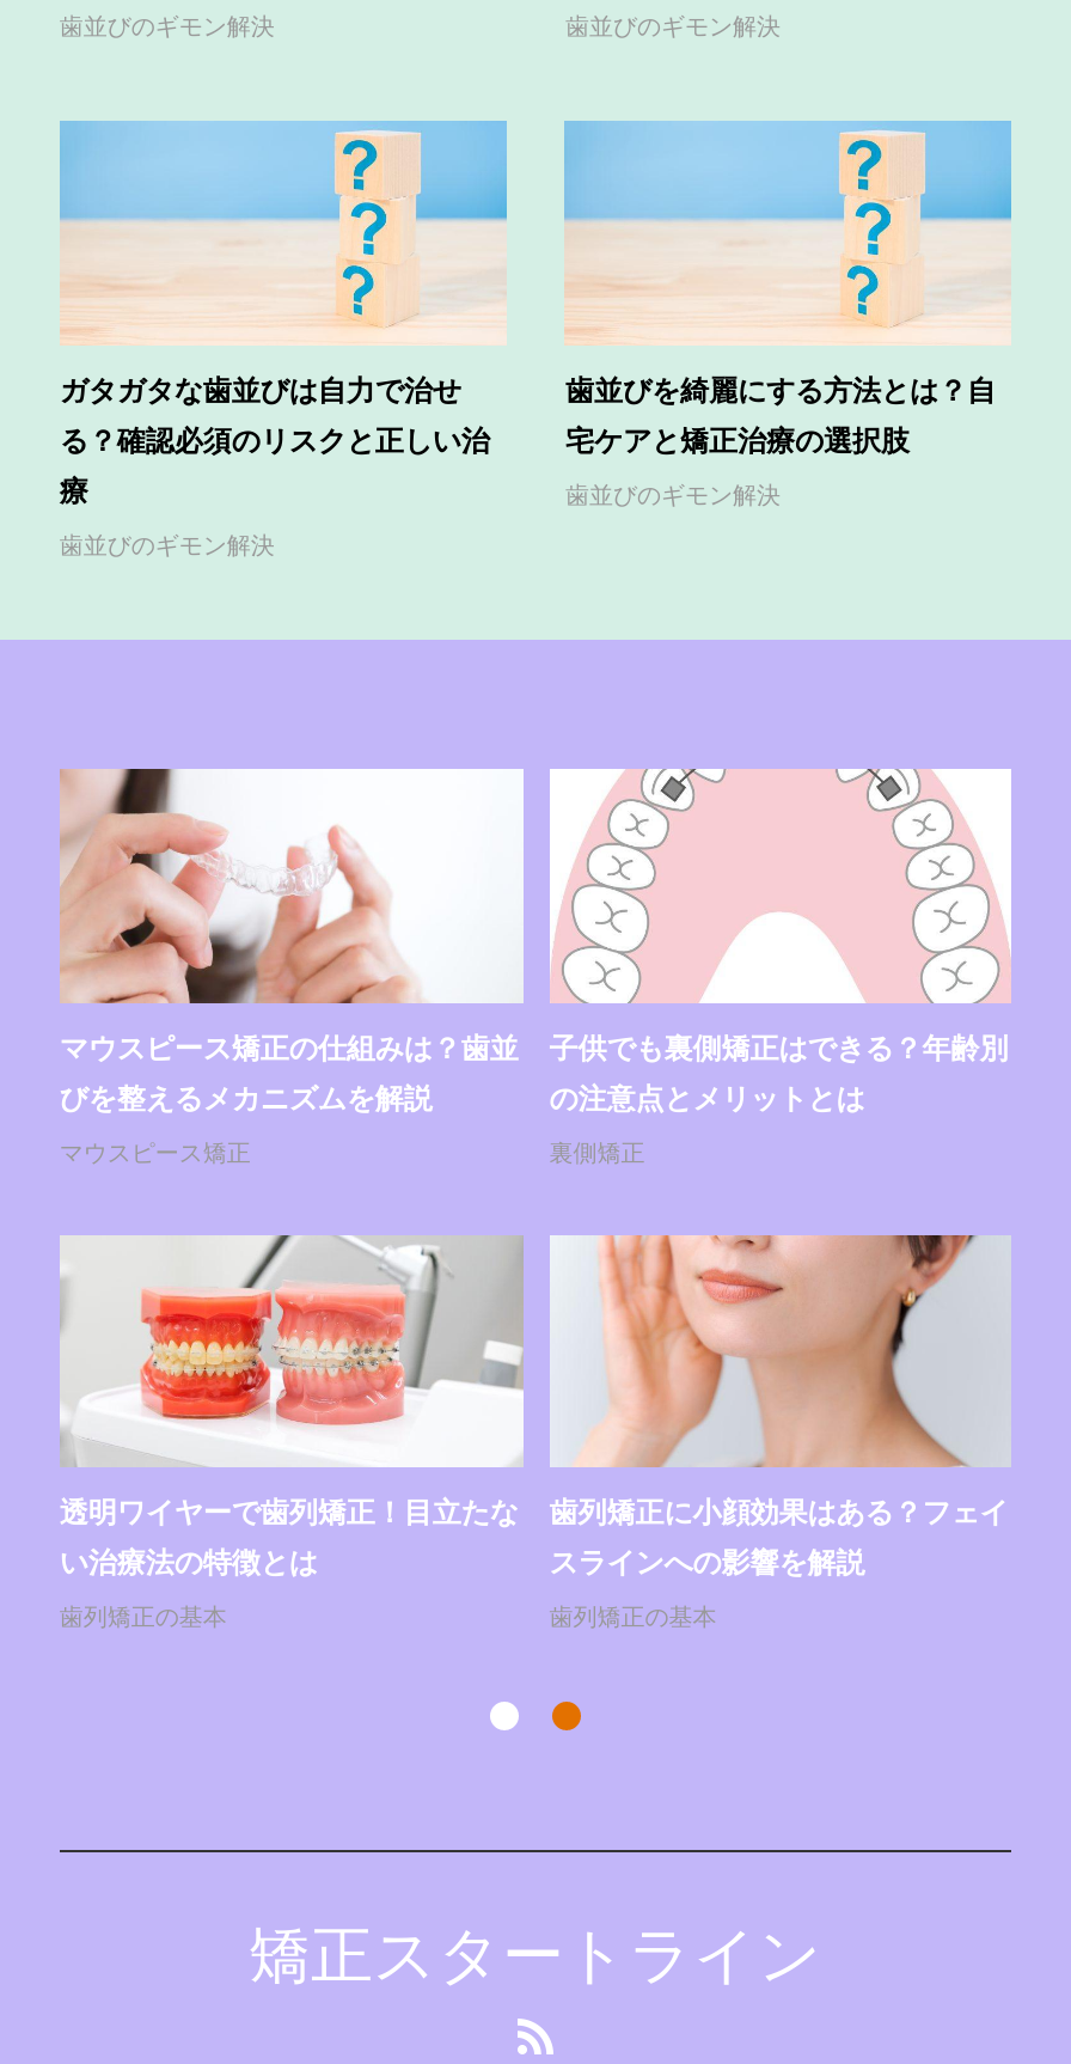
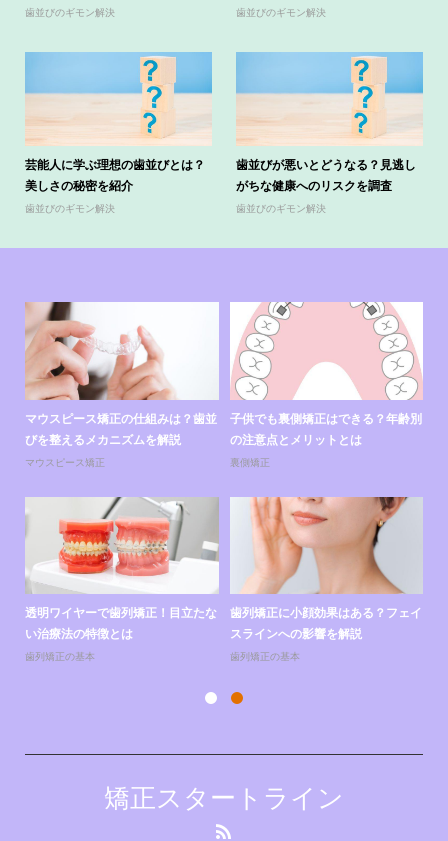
[60,374,490,508] ガタガタな歯並びは自力で治せ | る？確認必須のリスクと正しい治 | 療 -> [25,158,205,193] 芸能人に学ぶ理想の歯並びとは？ | 美しさの秘密を紹介
[565,374,996,407] 歯並びを綺麗にする方法とは？自 -> [236,158,416,172] 歯並びが悪いとどうなる？見逃し
[565,424,910,457] 宅ケアと矯正治療の選択肢 -> [236,179,392,193] がちな健康へのリスクを調査

